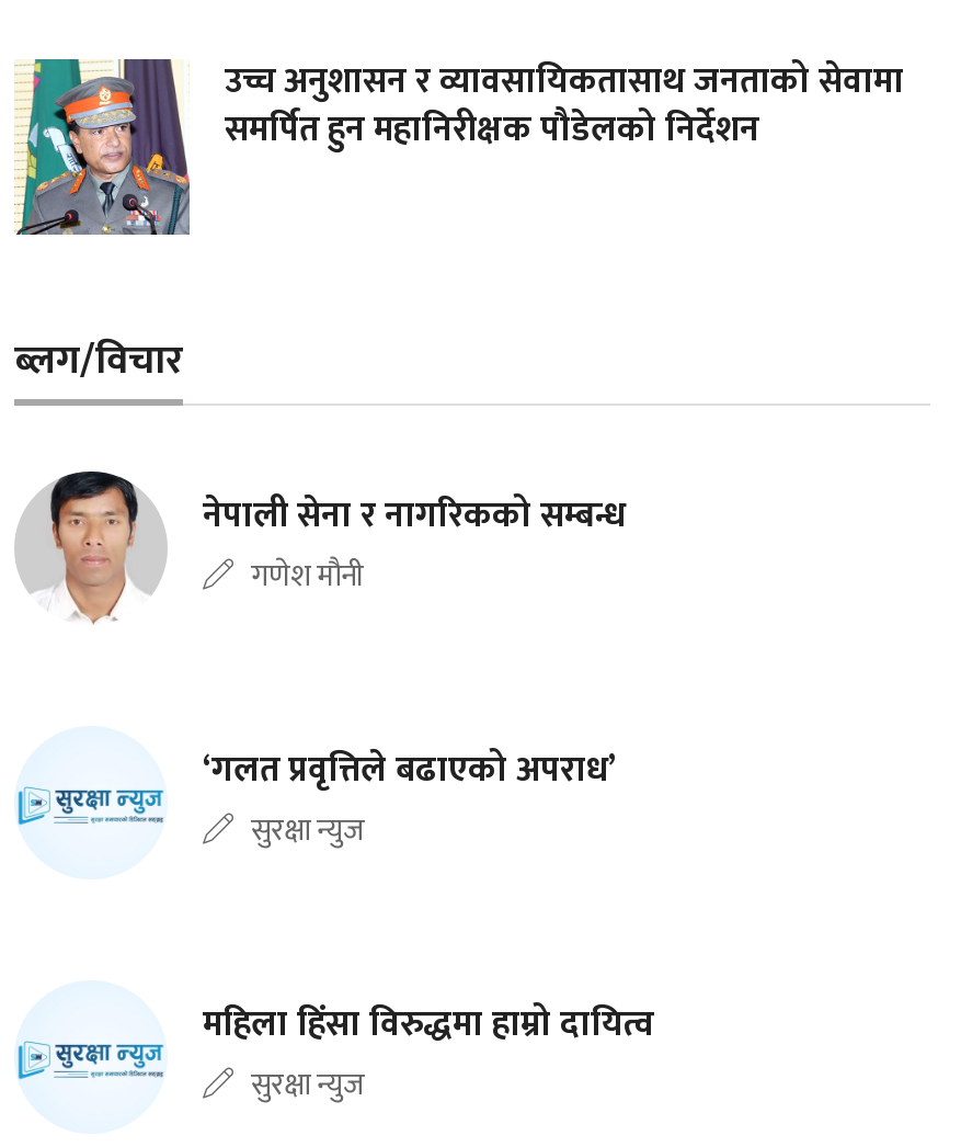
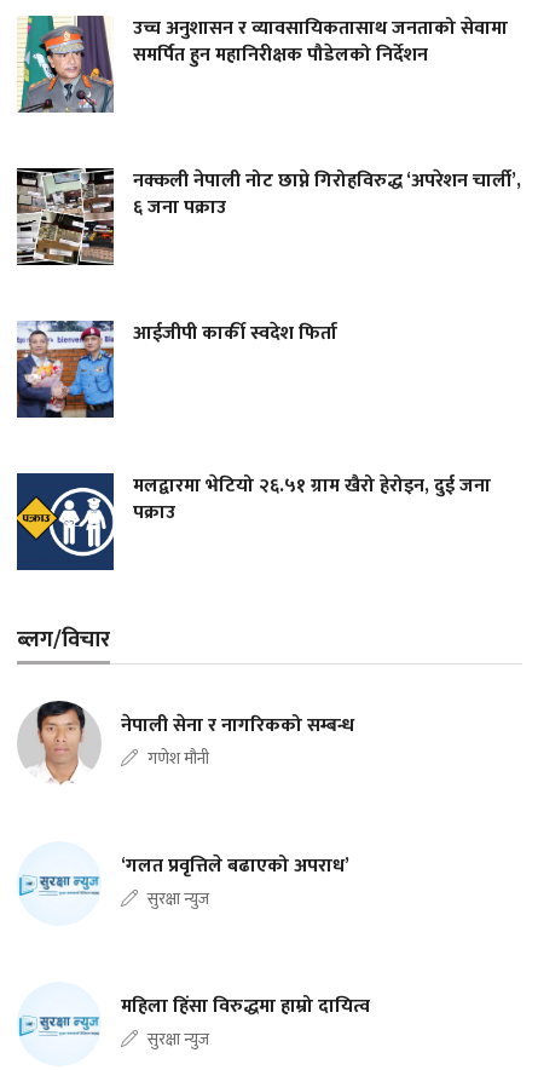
none -> [16,164,521,266] [image] | नक्कली नेपाली नोट छाप्ने गिरोहविरुद्ध ‘अपरेशन चार्ली’, | ६ जना पक्राउ
none -> [16,317,337,419] [image] | आईजीपी कार्की स्वदेश फिर्ता
none -> [16,470,491,571] [image] | मलद्वारमा भेटियो २६.५१ ग्राम खैरो हेरोइन, दुई जना | पक्राउ

